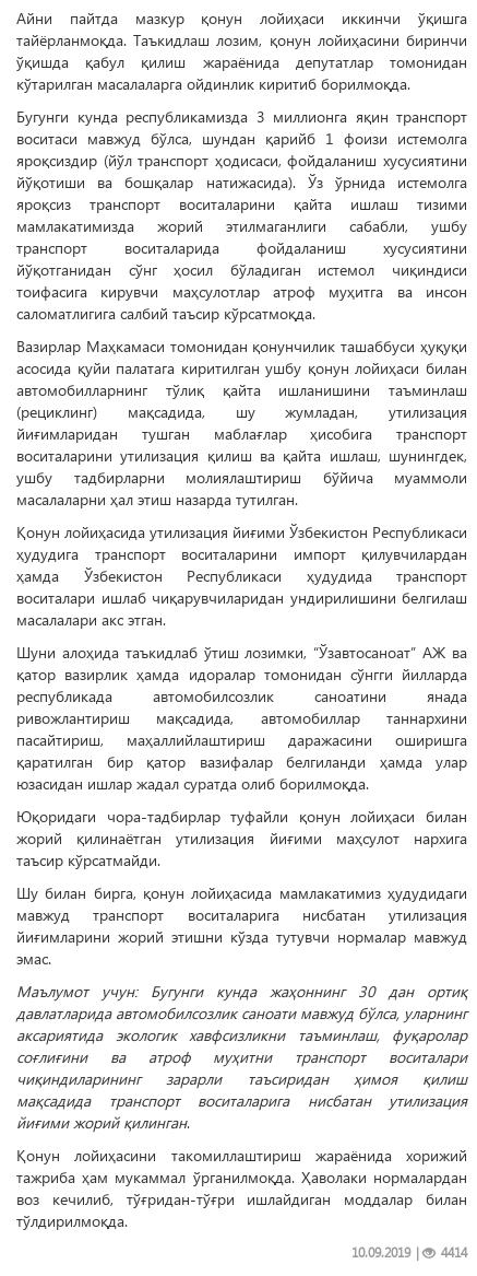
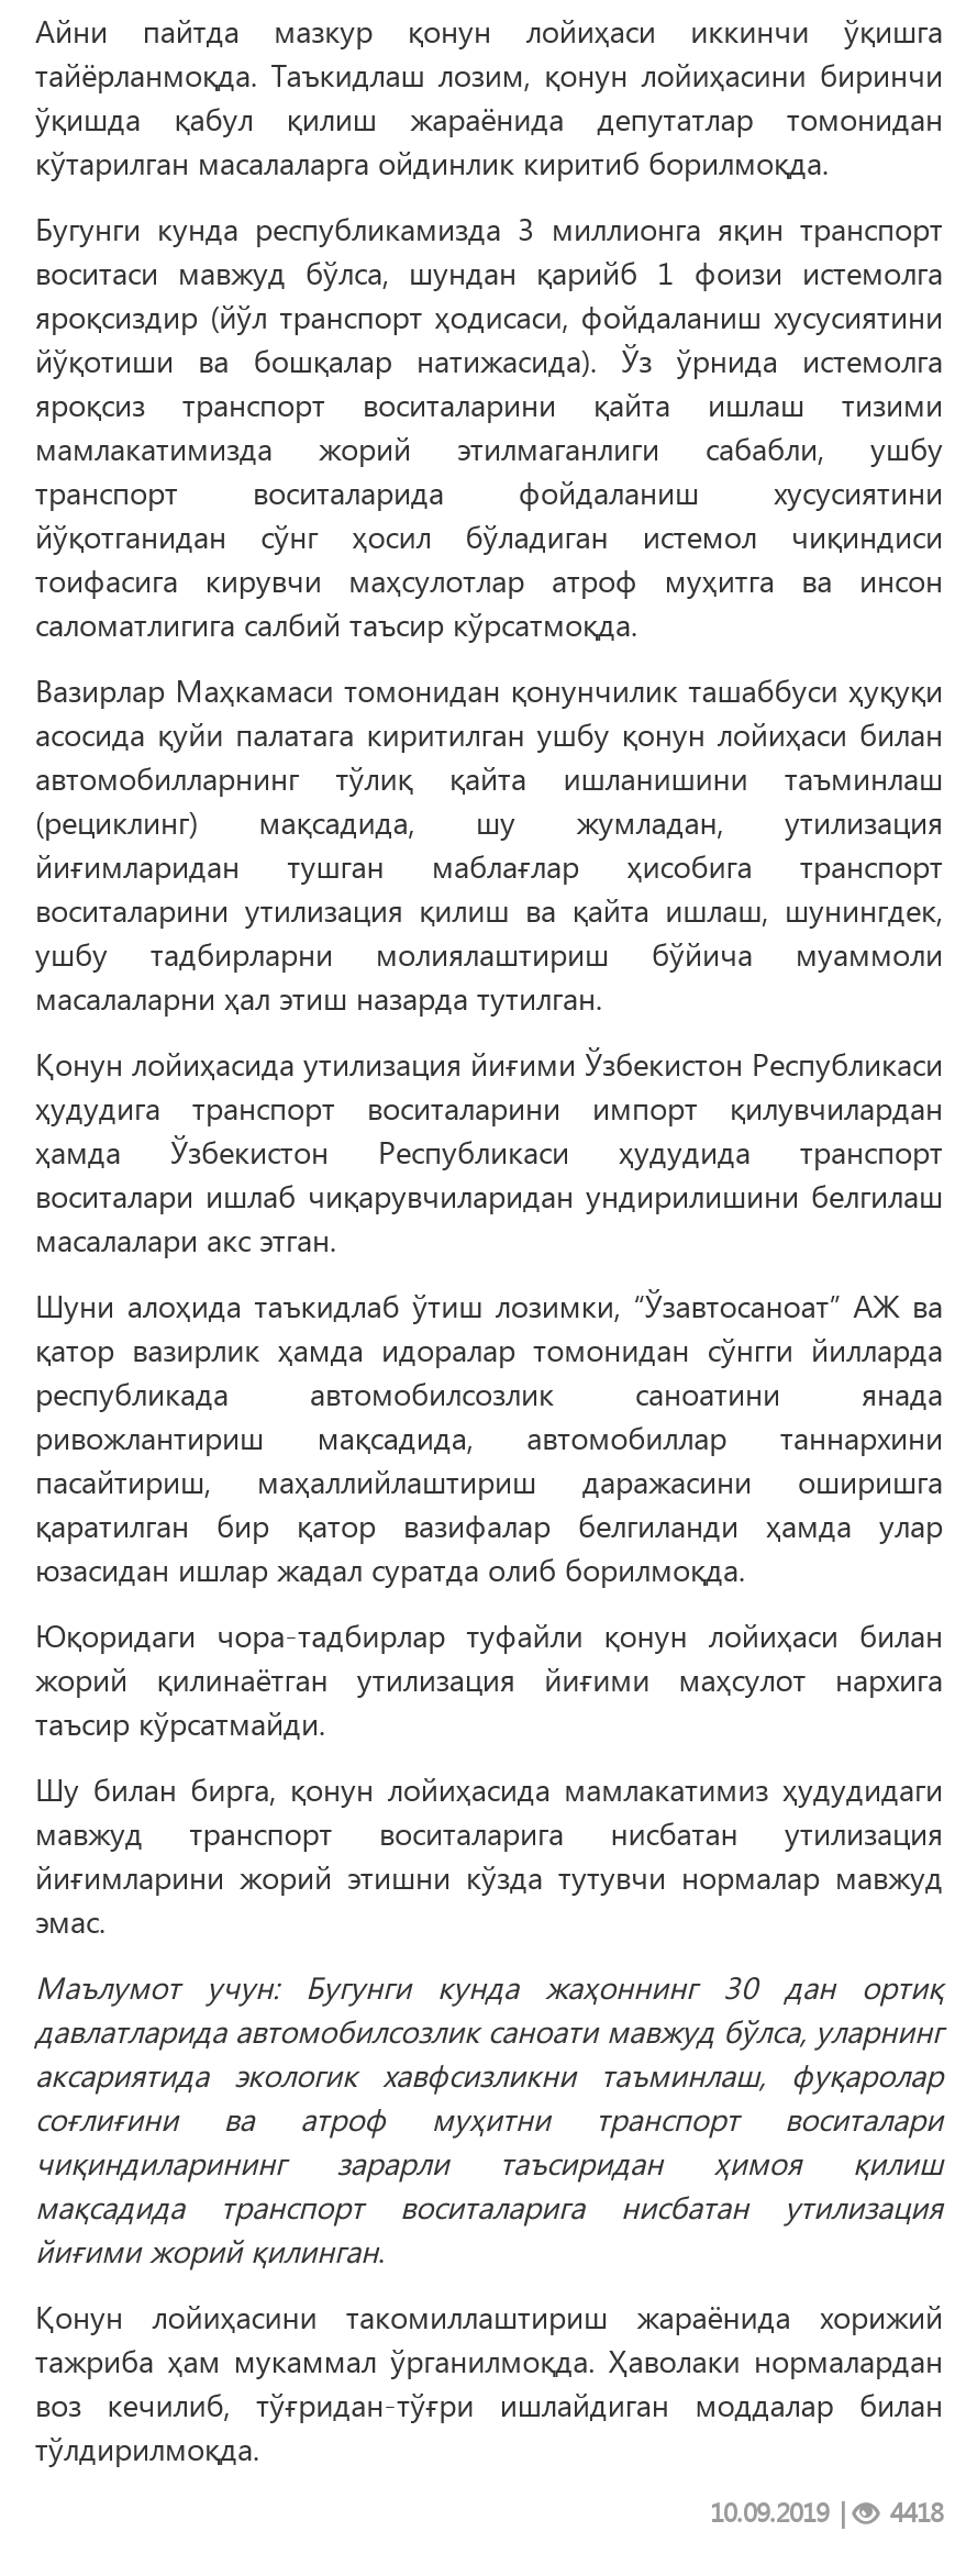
[441,1244,467,1261] 4414 -> [890,2496,943,2529] 4418

